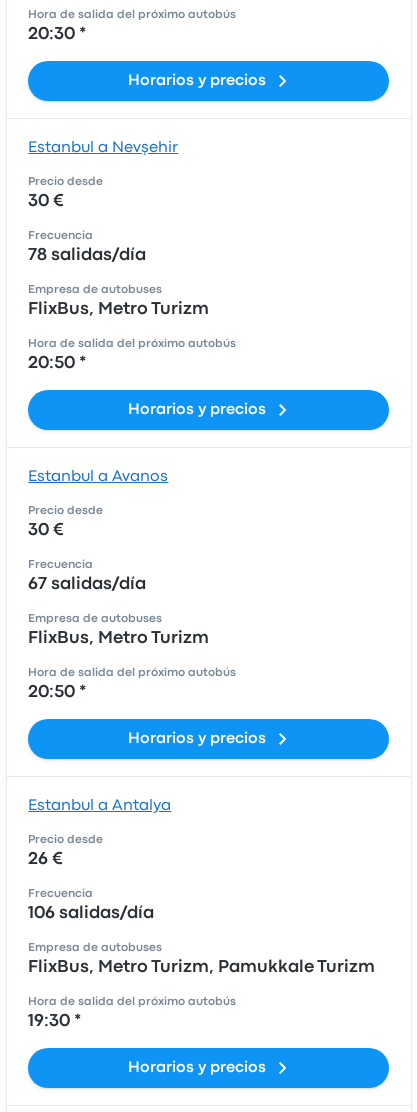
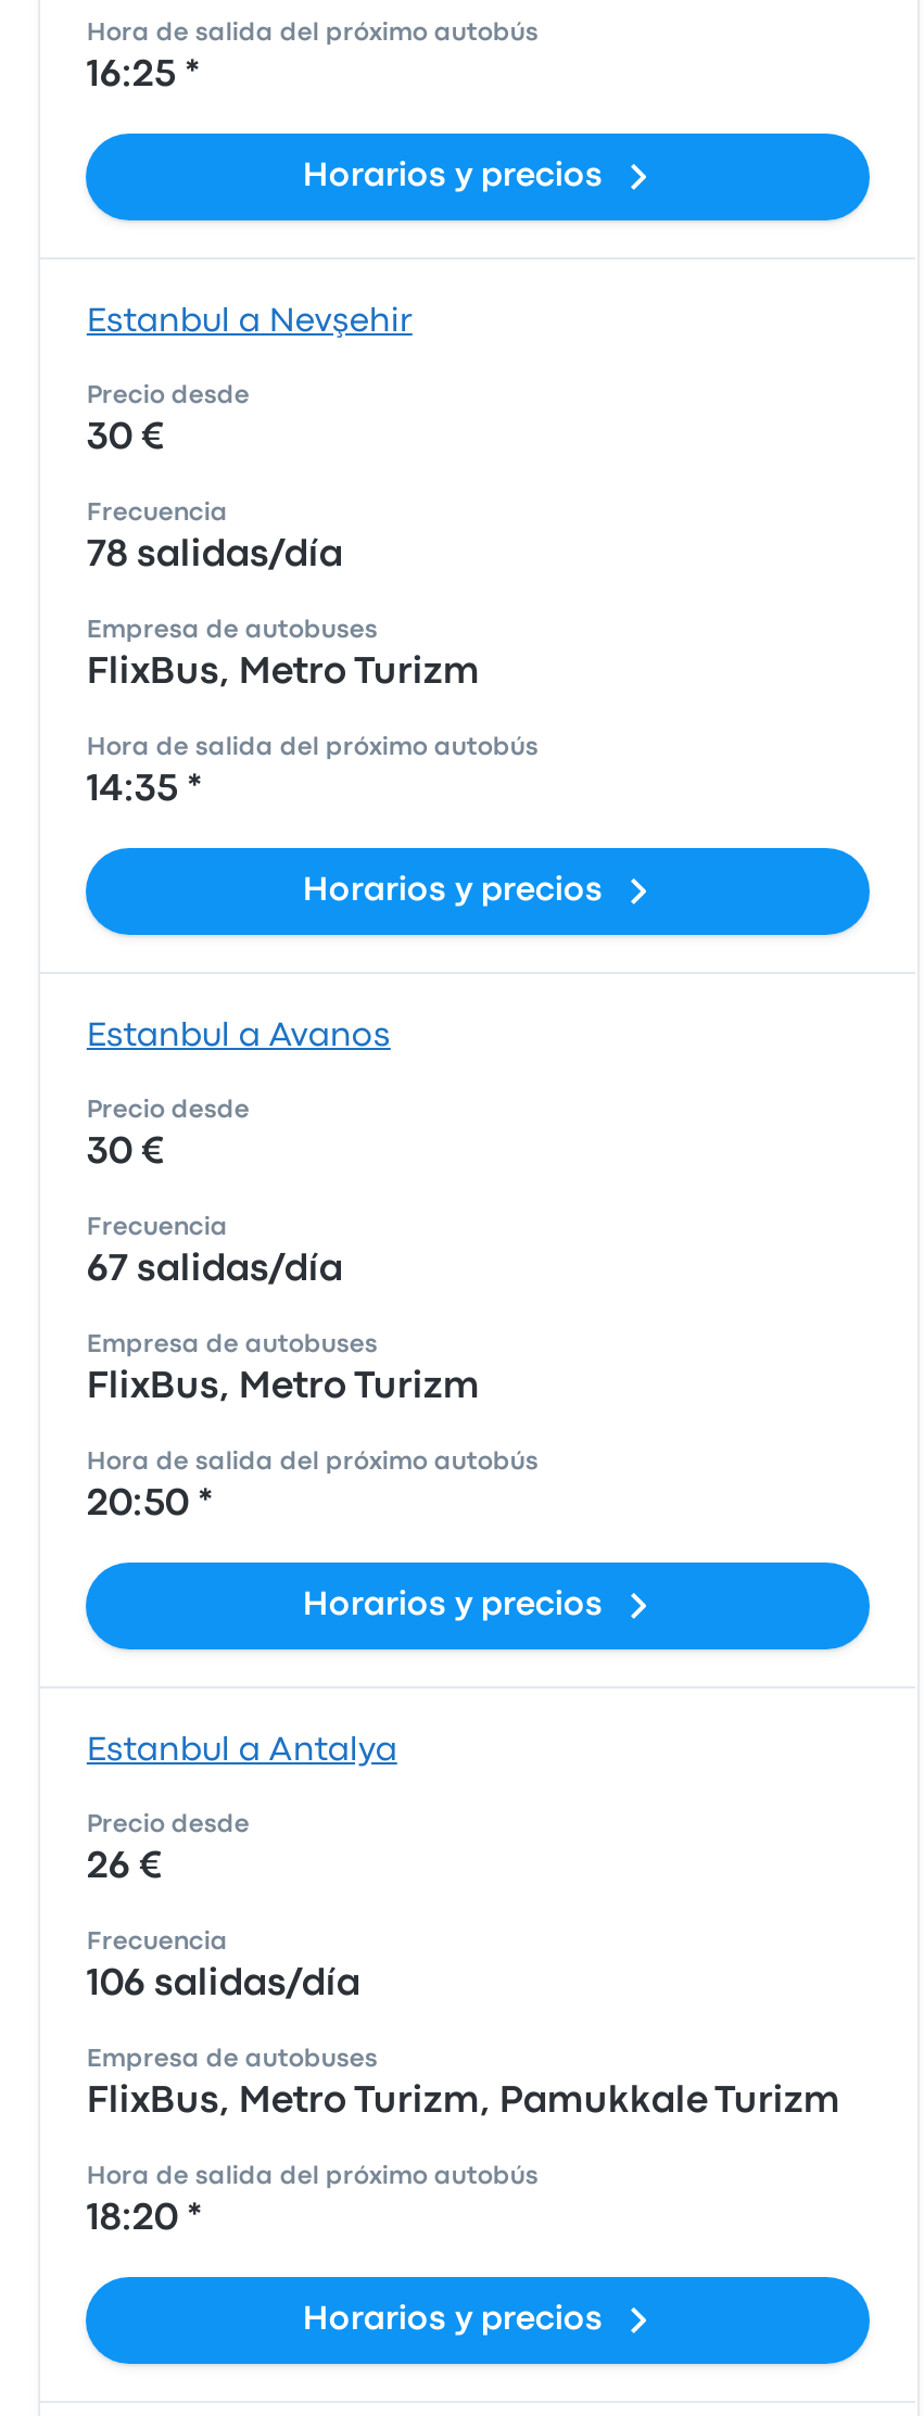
[28,27,86,42] 20:30 * -> [87,60,200,92] 16:25 *
[28,356,86,371] 20:50 * -> [87,774,202,807] 14:35 *
[28,1014,81,1029] 19:30 * -> [87,2203,202,2236] 18:20 *

